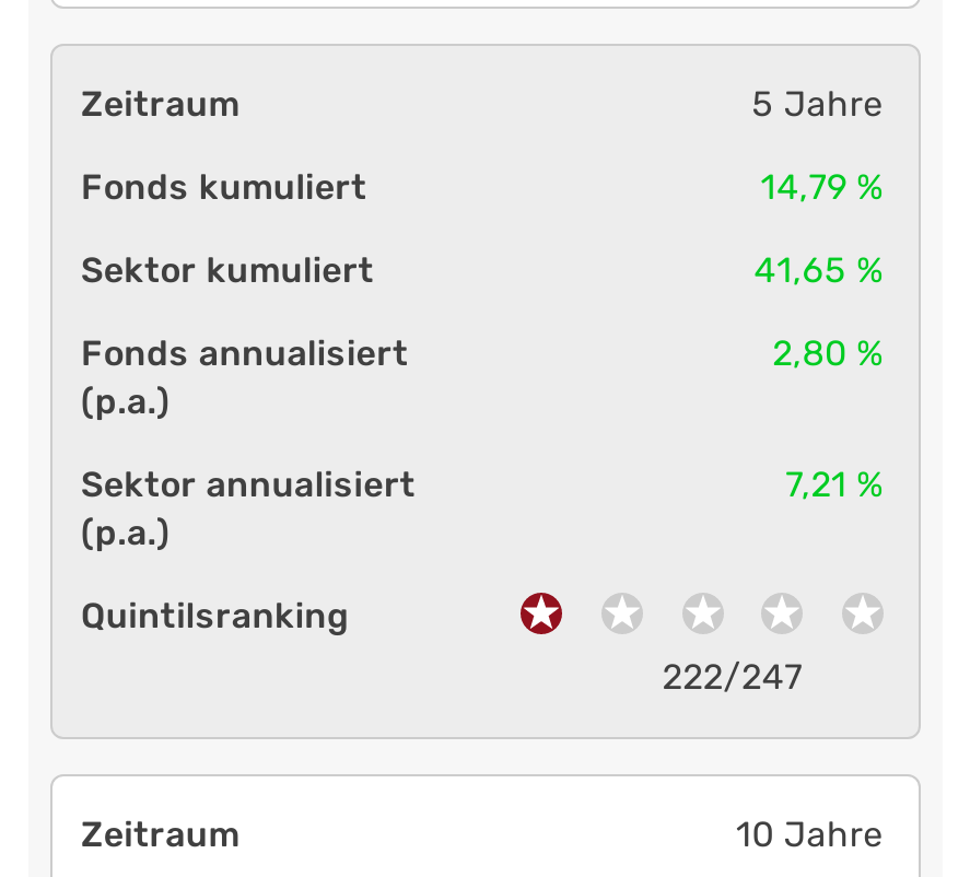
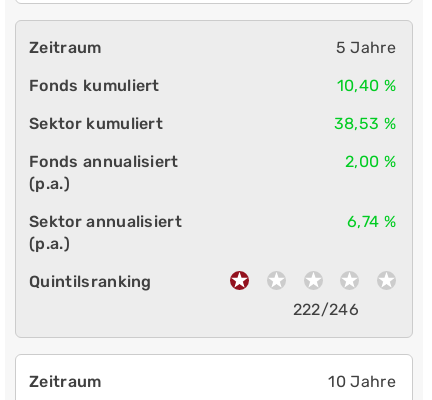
[761,166,884,207] 14,79 % -> [337,76,396,95] 10,40 %
[754,249,884,290] 41,65 % -> [334,114,396,133] 38,53 %
[772,332,884,373] 2,80 % -> [345,152,396,171] 2,00 %
[785,463,884,505] 7,21 % -> [347,212,396,231] 6,74 %
[662,655,803,697] 222/247 -> [293,300,359,319] 222/246

